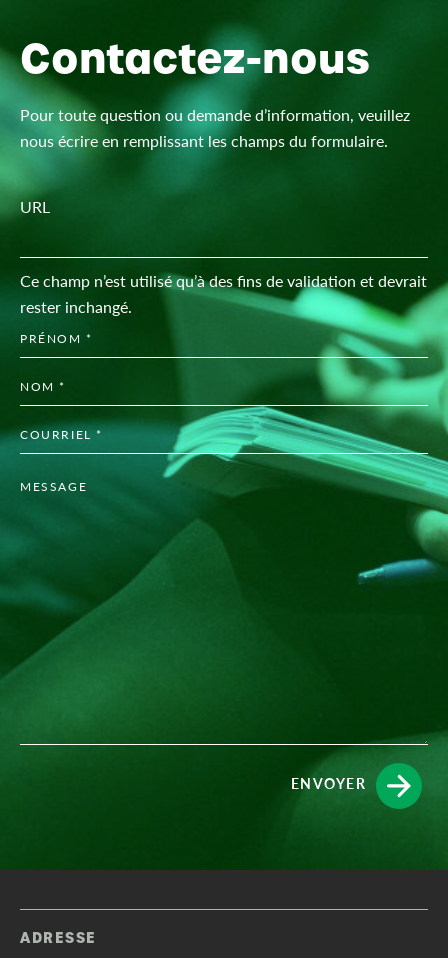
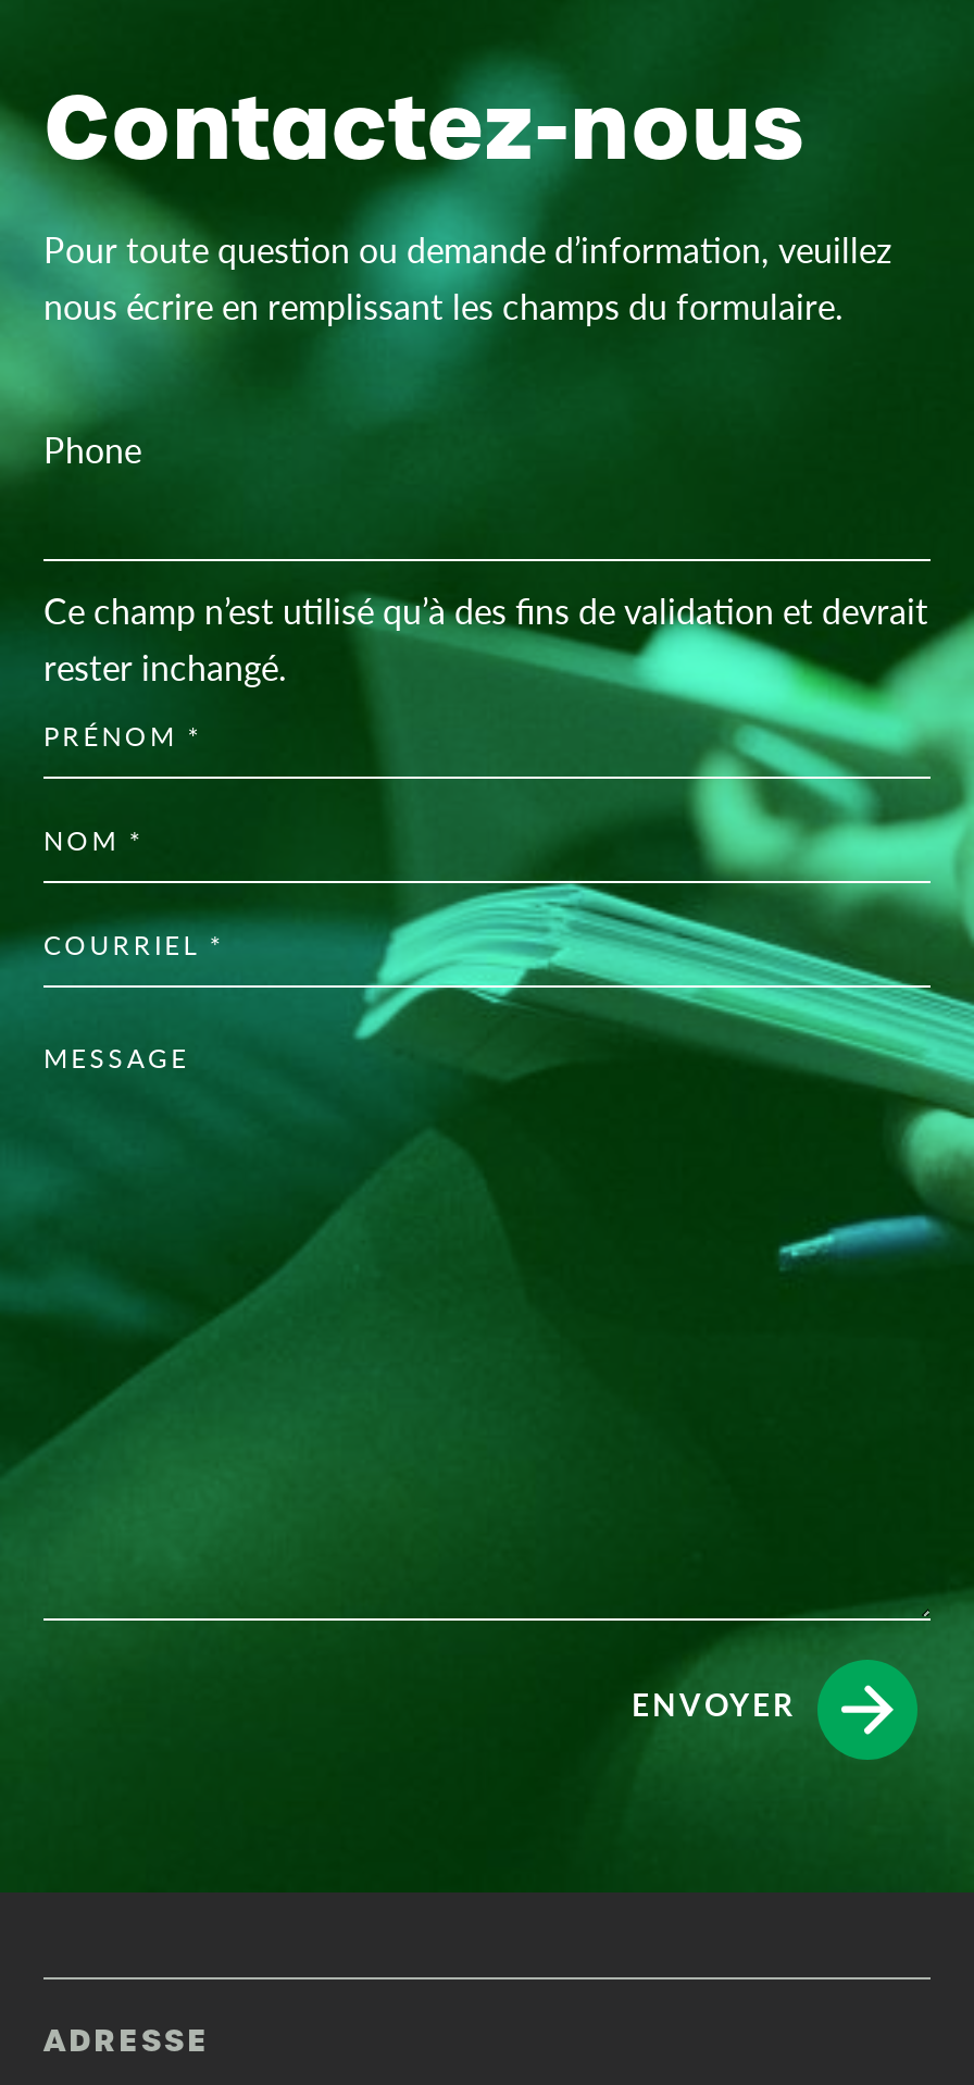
[20,195,50,218] URL -> [43,424,141,474] Phone

